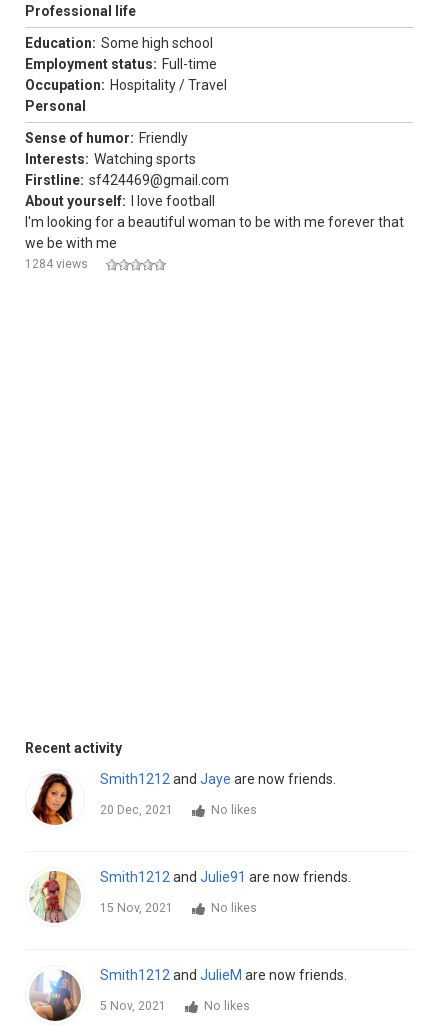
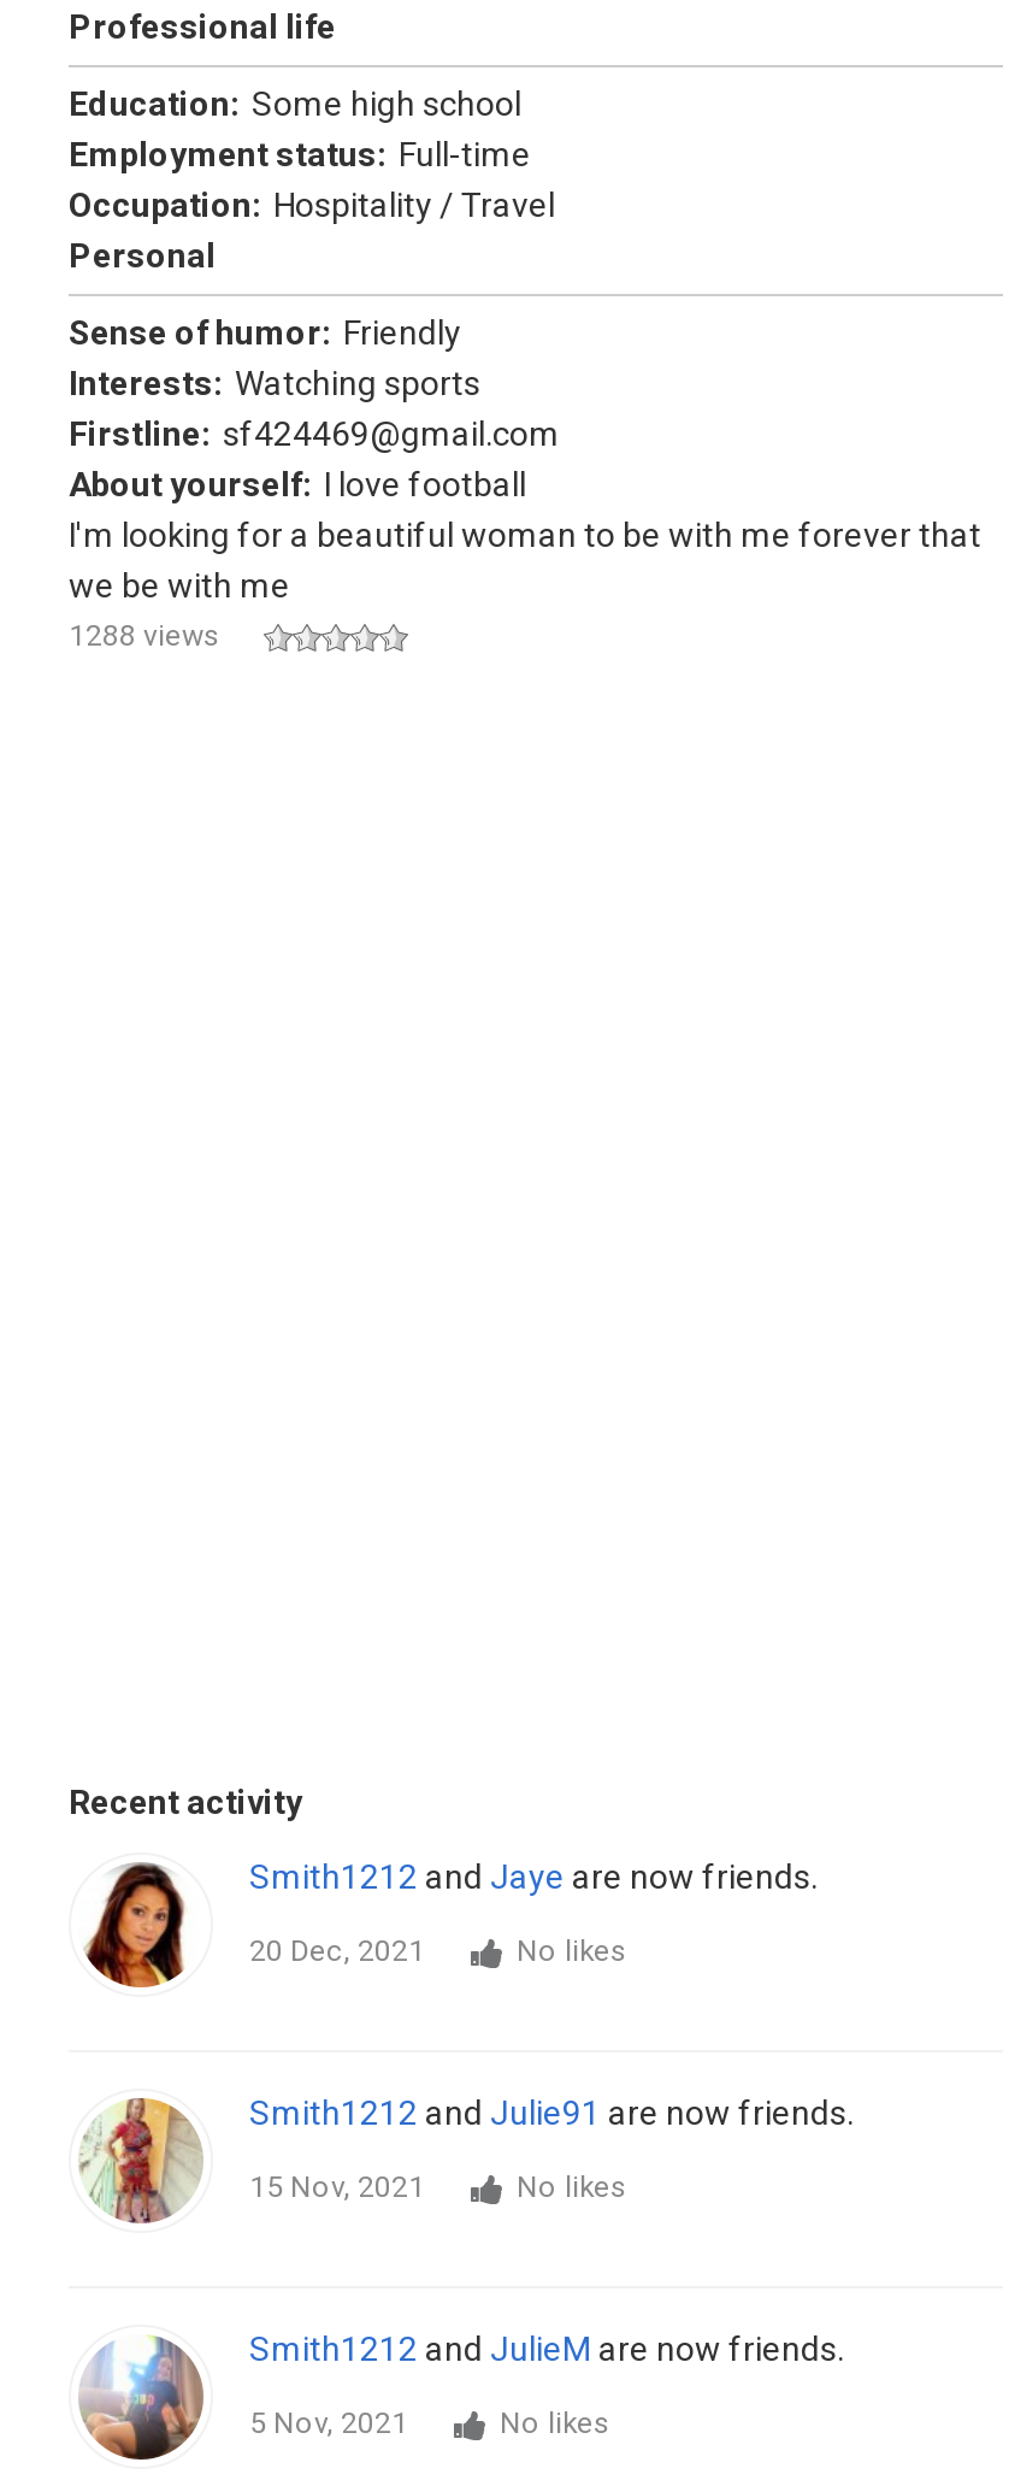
[25,257,88,271] 1284 views -> [69,620,220,654] 1288 views

